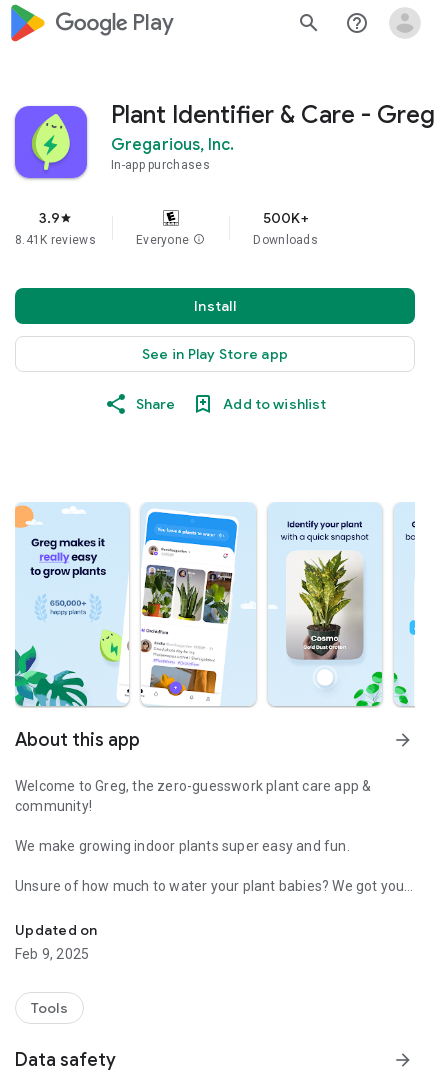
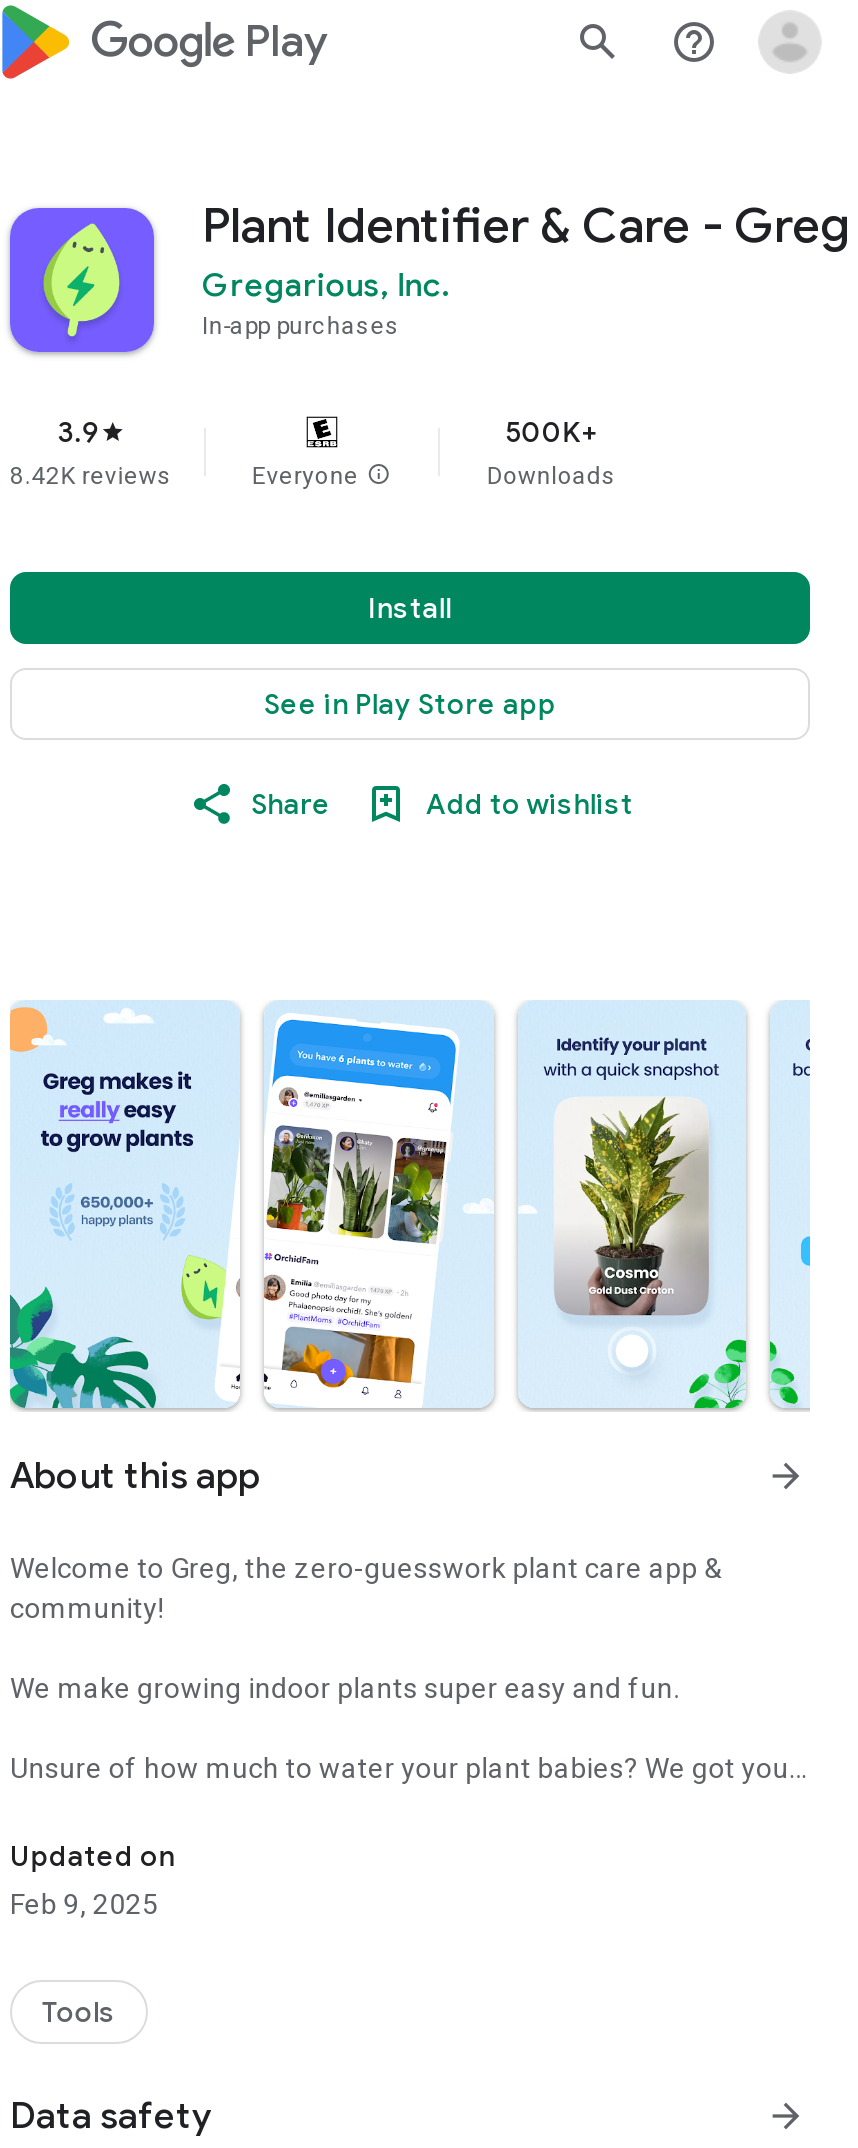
[15,233,96,247] 8.41K reviews -> [10,462,172,490] 8.42K reviews

